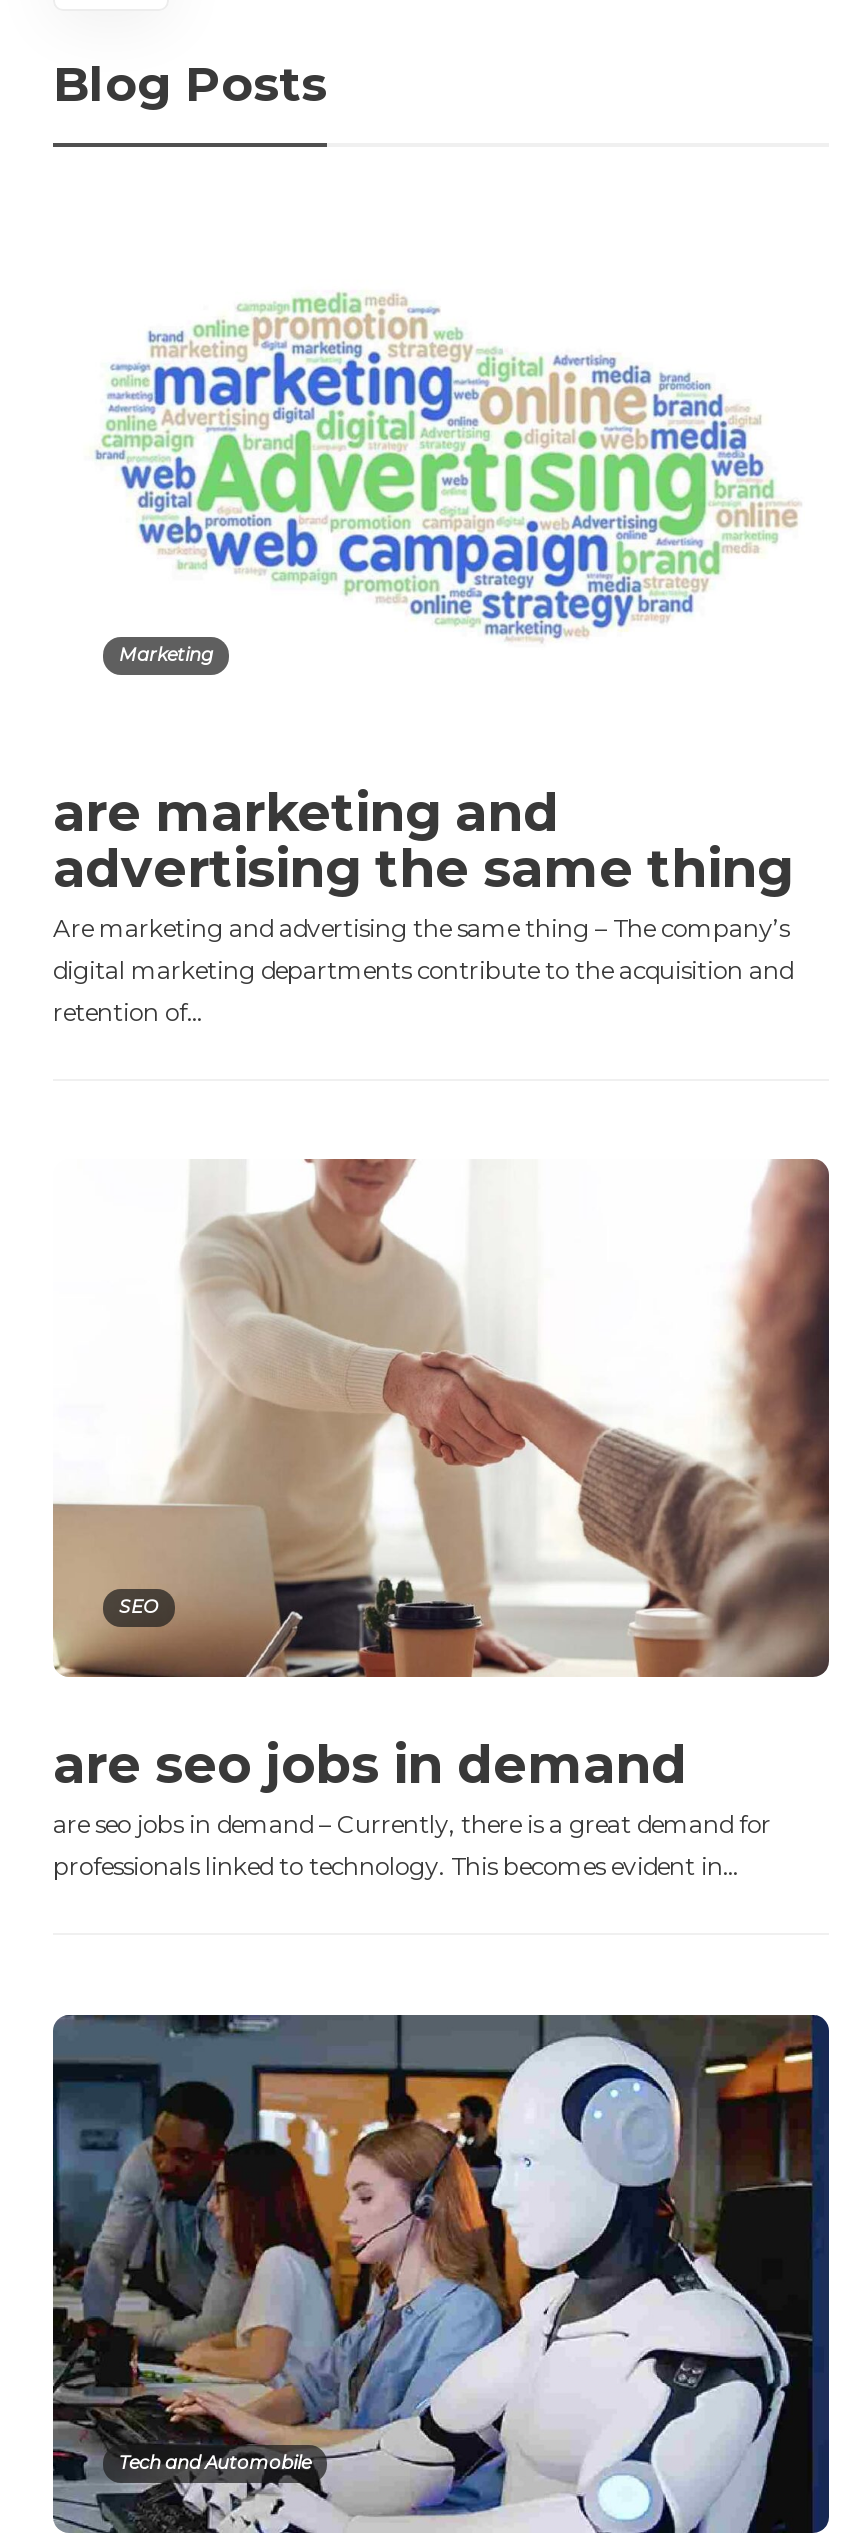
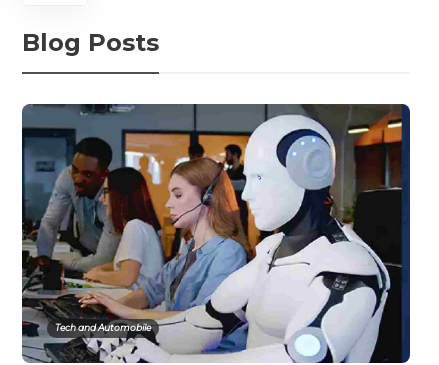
[53,291,799,1027] [image] | Marketing | are marketing and | advertising the same thing | Are marketing and advertising the same thing – The company’s | digital marketing departments contribute to the acquisition and | retention of… -> none
[53,1157,831,1881] [image] | SEO | are seo jobs in demand | are seo jobs in demand – Currently, there is a great demand for | professionals linked to technology. This becomes evident in… -> none

